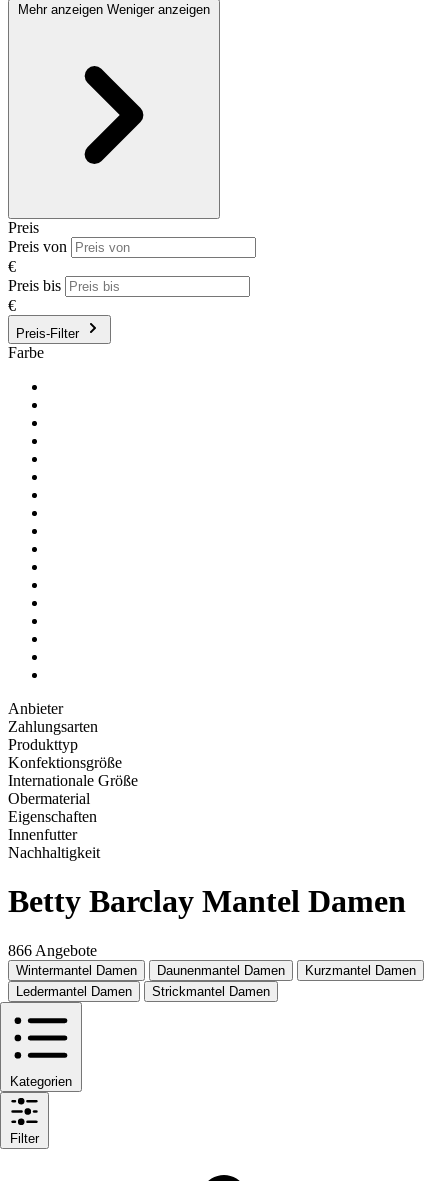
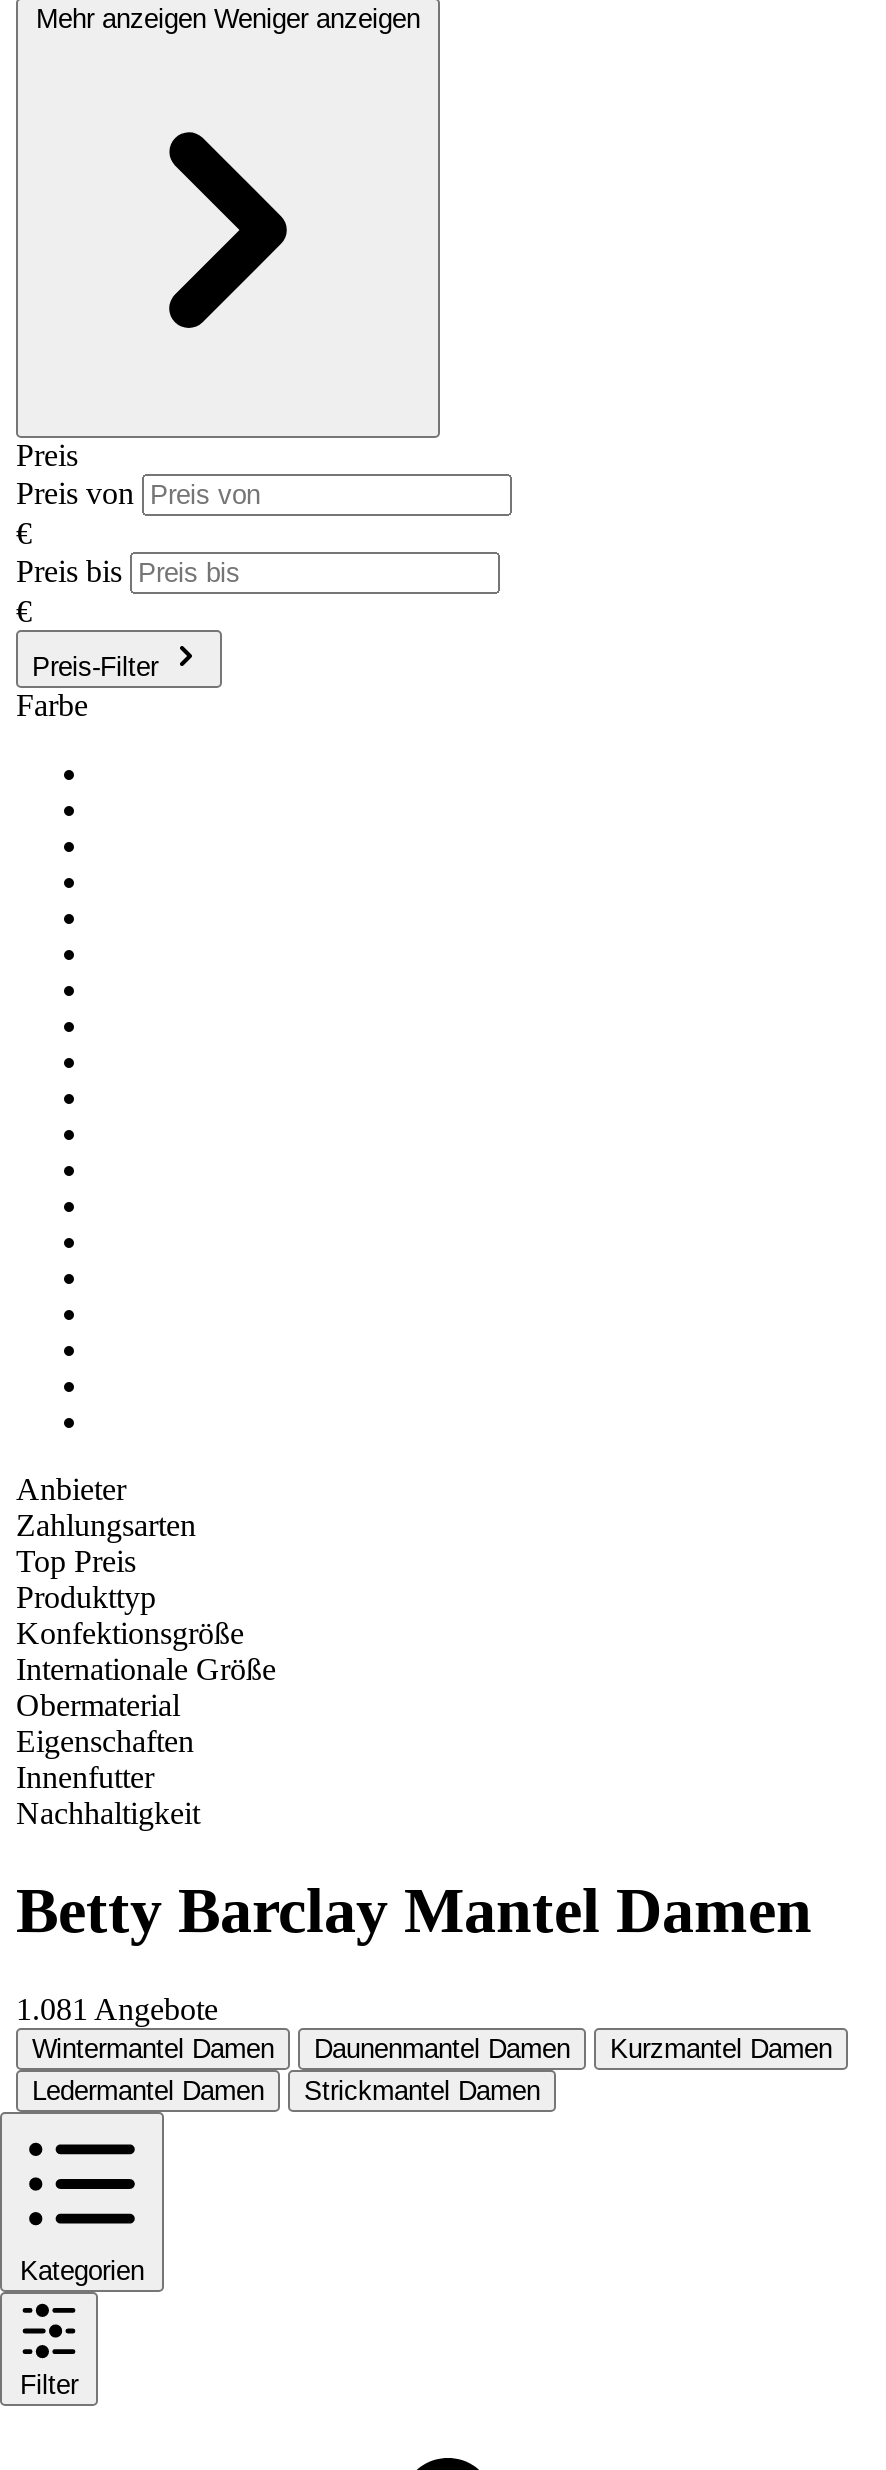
none -> [16,1544,136,1578] Top Preis
[8,942,97,959] 866 Angebote -> [16,1992,218,2026] 1.081 Angebote

